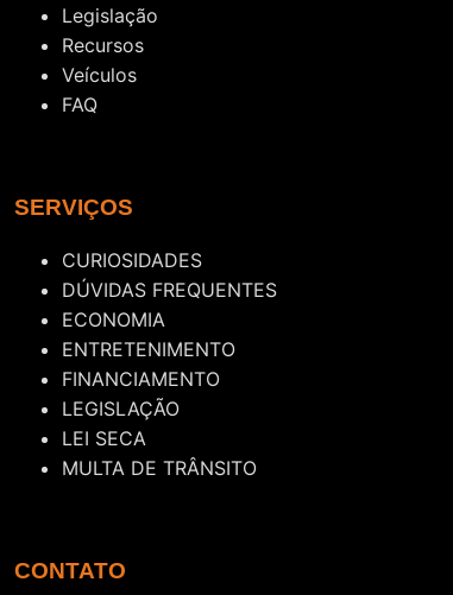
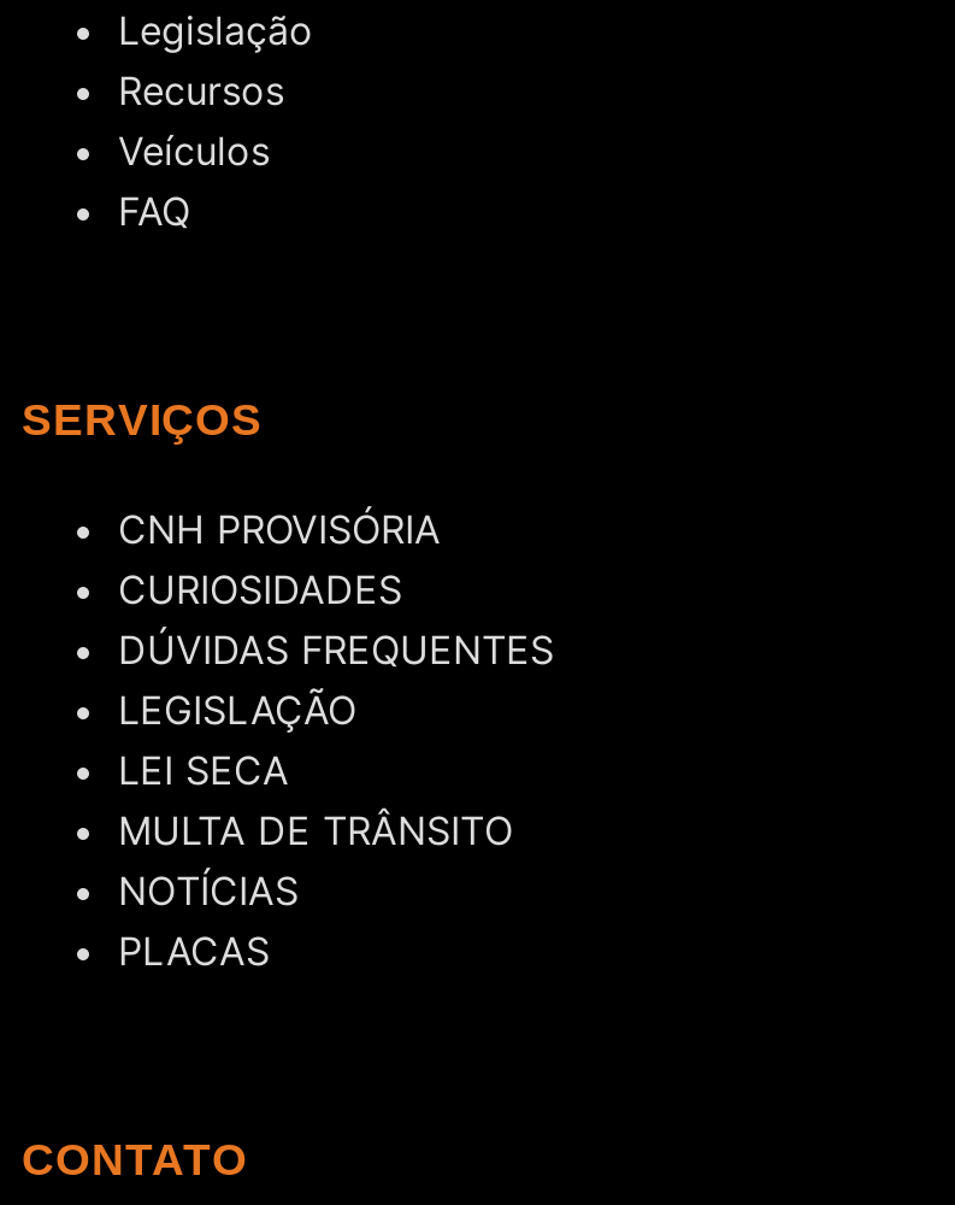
none -> [118,504,441,553] CNH PROVISÓRIA
moved [62,249,277,302] -> [118,565,554,673]: CURIOSIDADES | DÚVIDAS FREQUENTES
[62,308,235,391] ECONOMIA | ENTRETENIMENTO | FINANCIAMENTO -> none
moved [62,397,257,480] -> [118,685,513,854]: LEGISLAÇÃO | LEI SECA | MULTA DE TRÂNSITO
none -> [118,866,299,974] NOTÍCIAS | PLACAS

